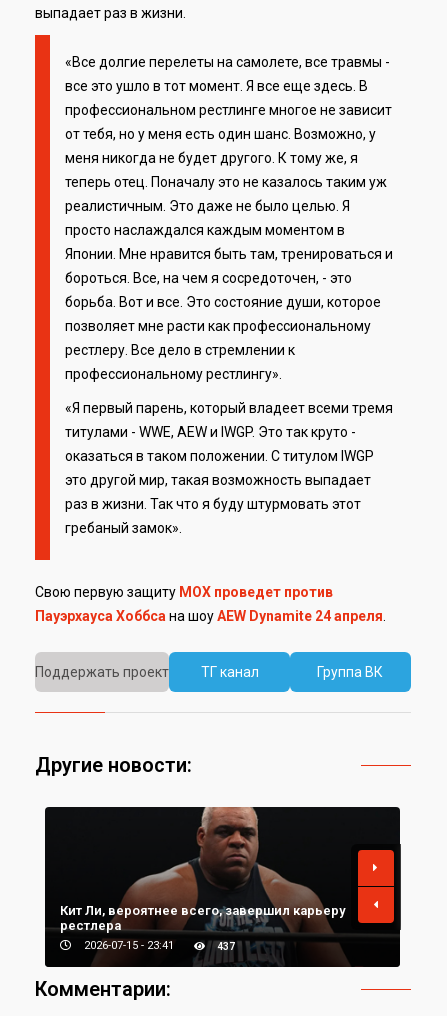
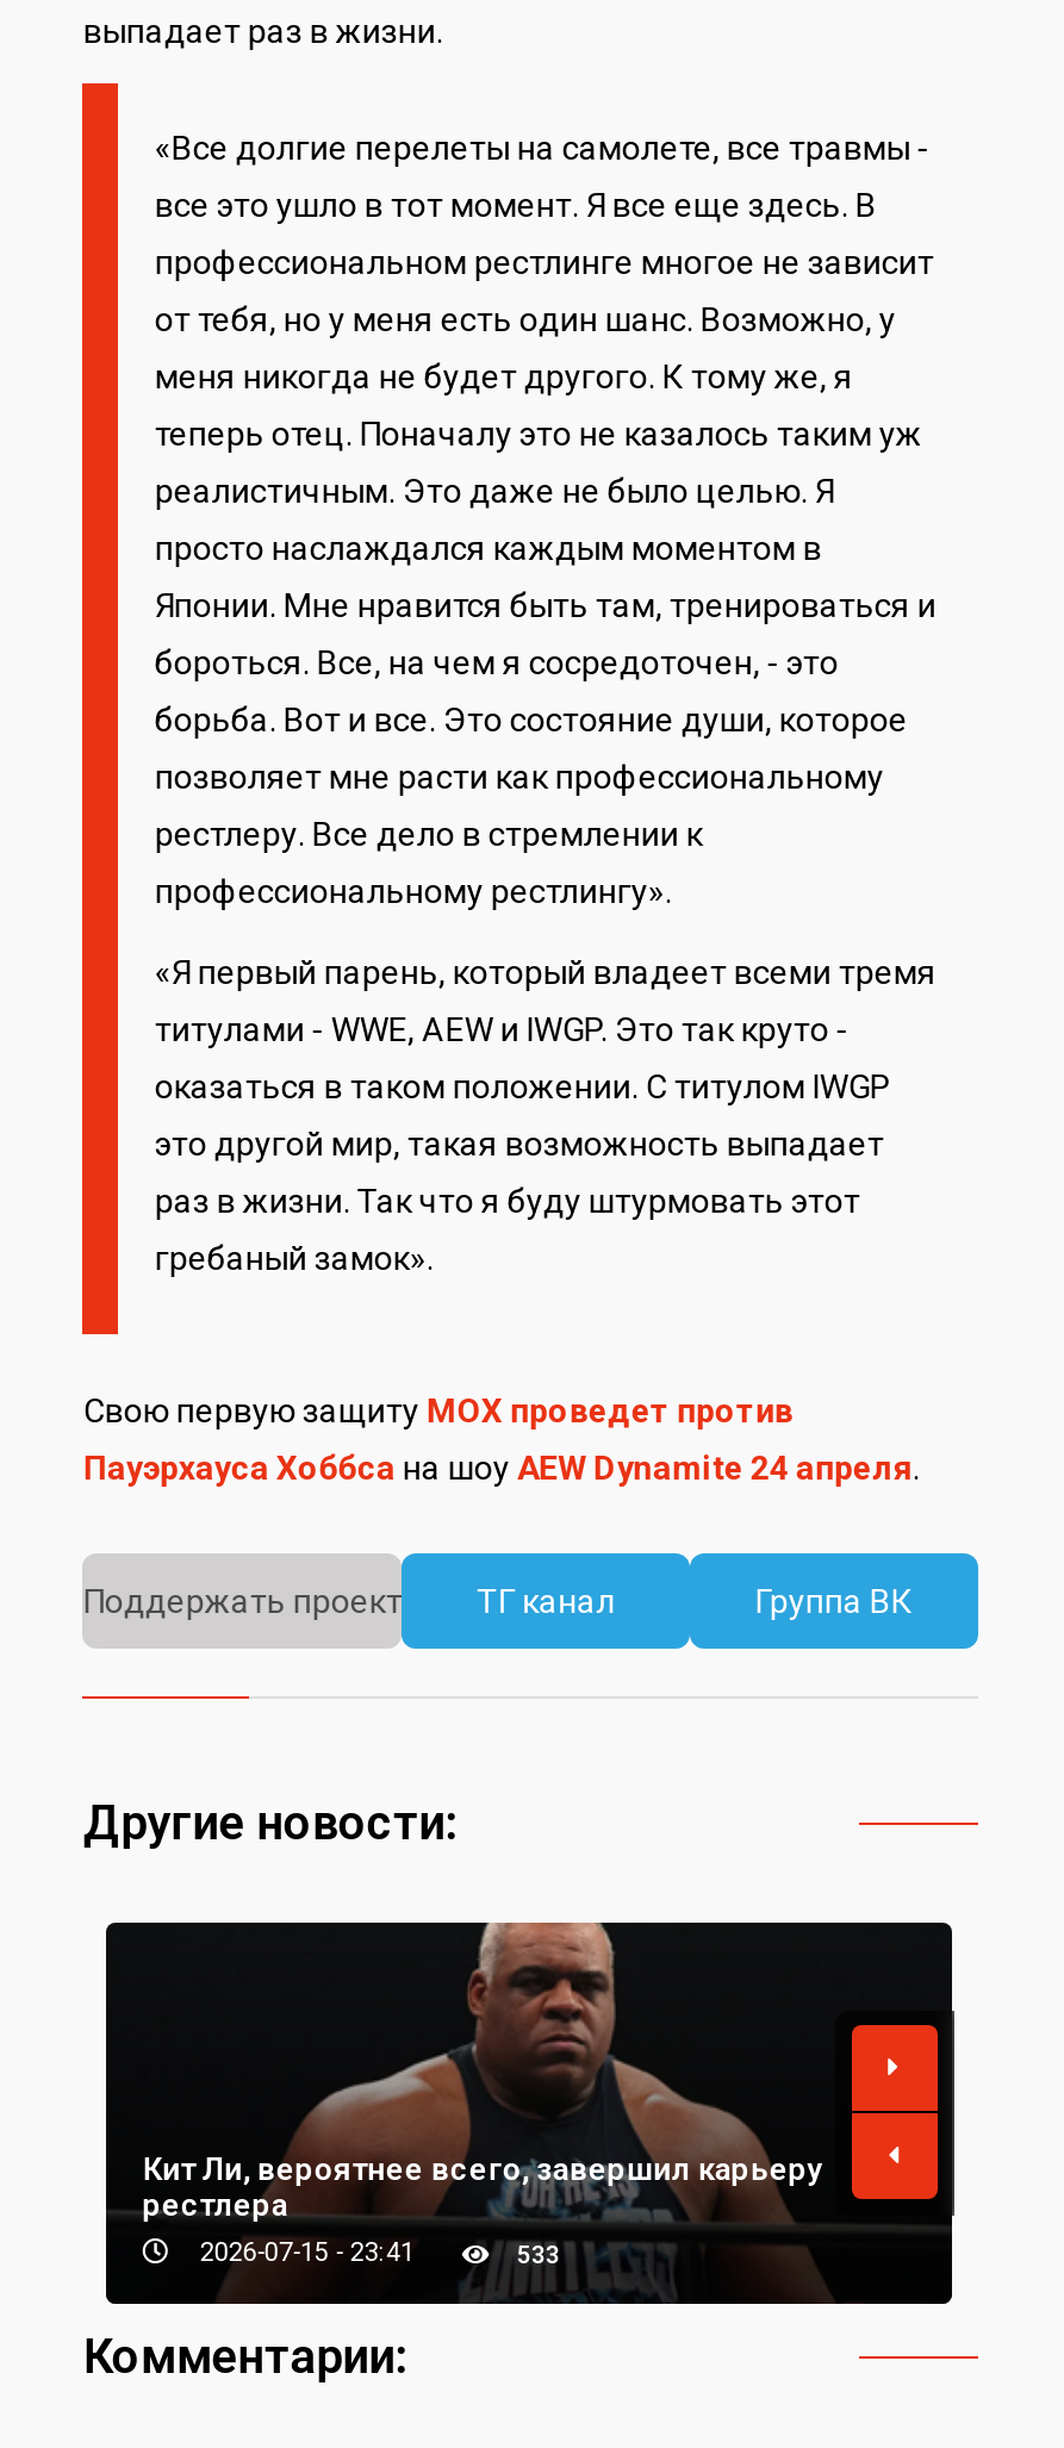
[215,941,235,952] 437 -> [512,2242,560,2268] 533

